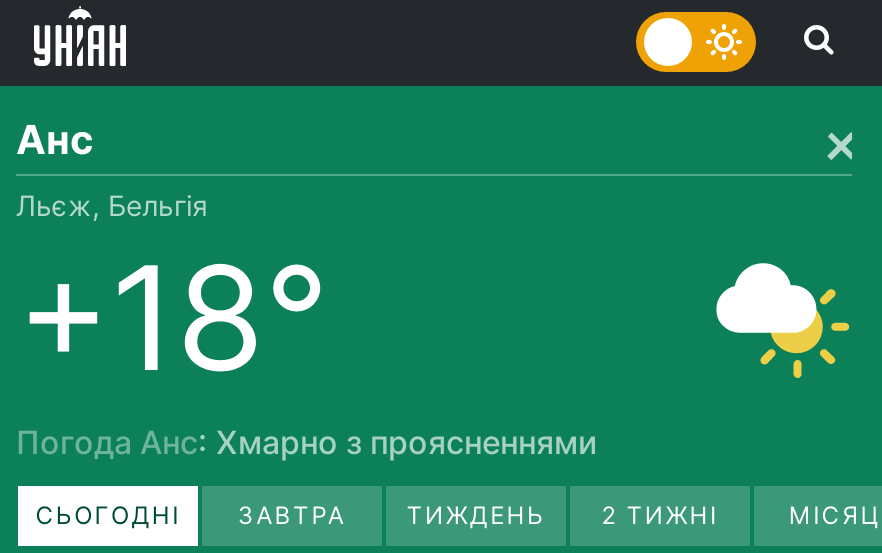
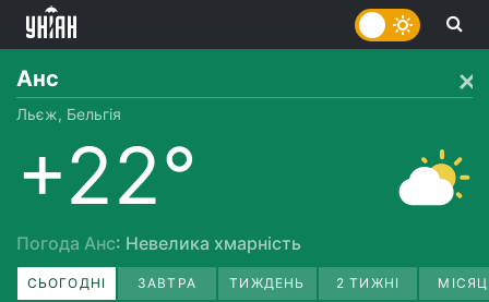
[16,230,598,462] +18° | Погода Анс: Хмарно з проясненнями -> [16,128,301,254] +22° | Погода Анс: Невелика хмарність
[714,260,850,380] [image] -> [397,145,470,208] [image]

